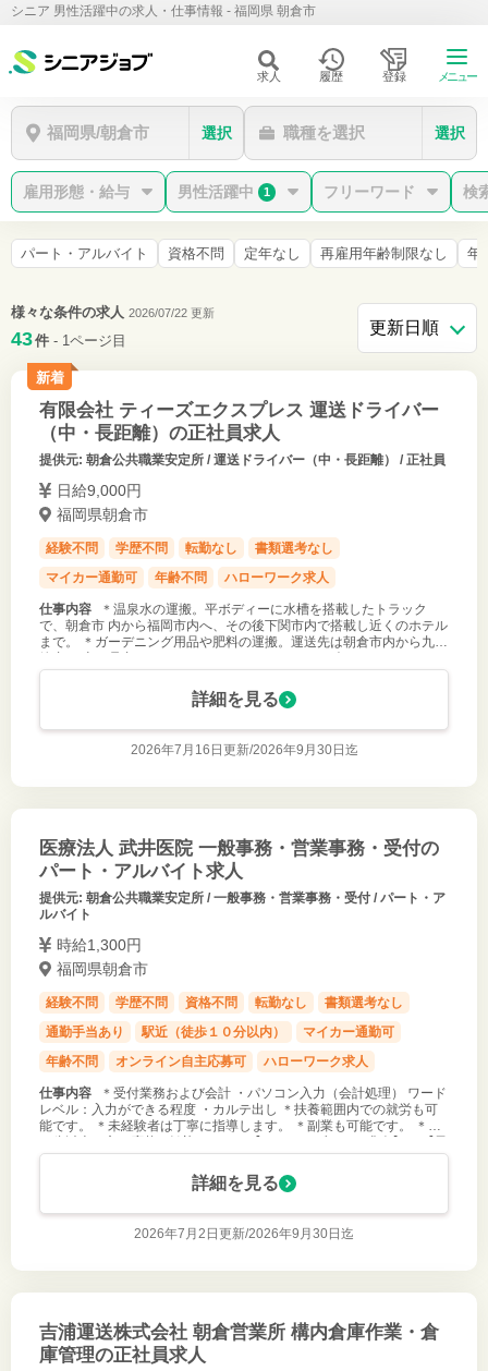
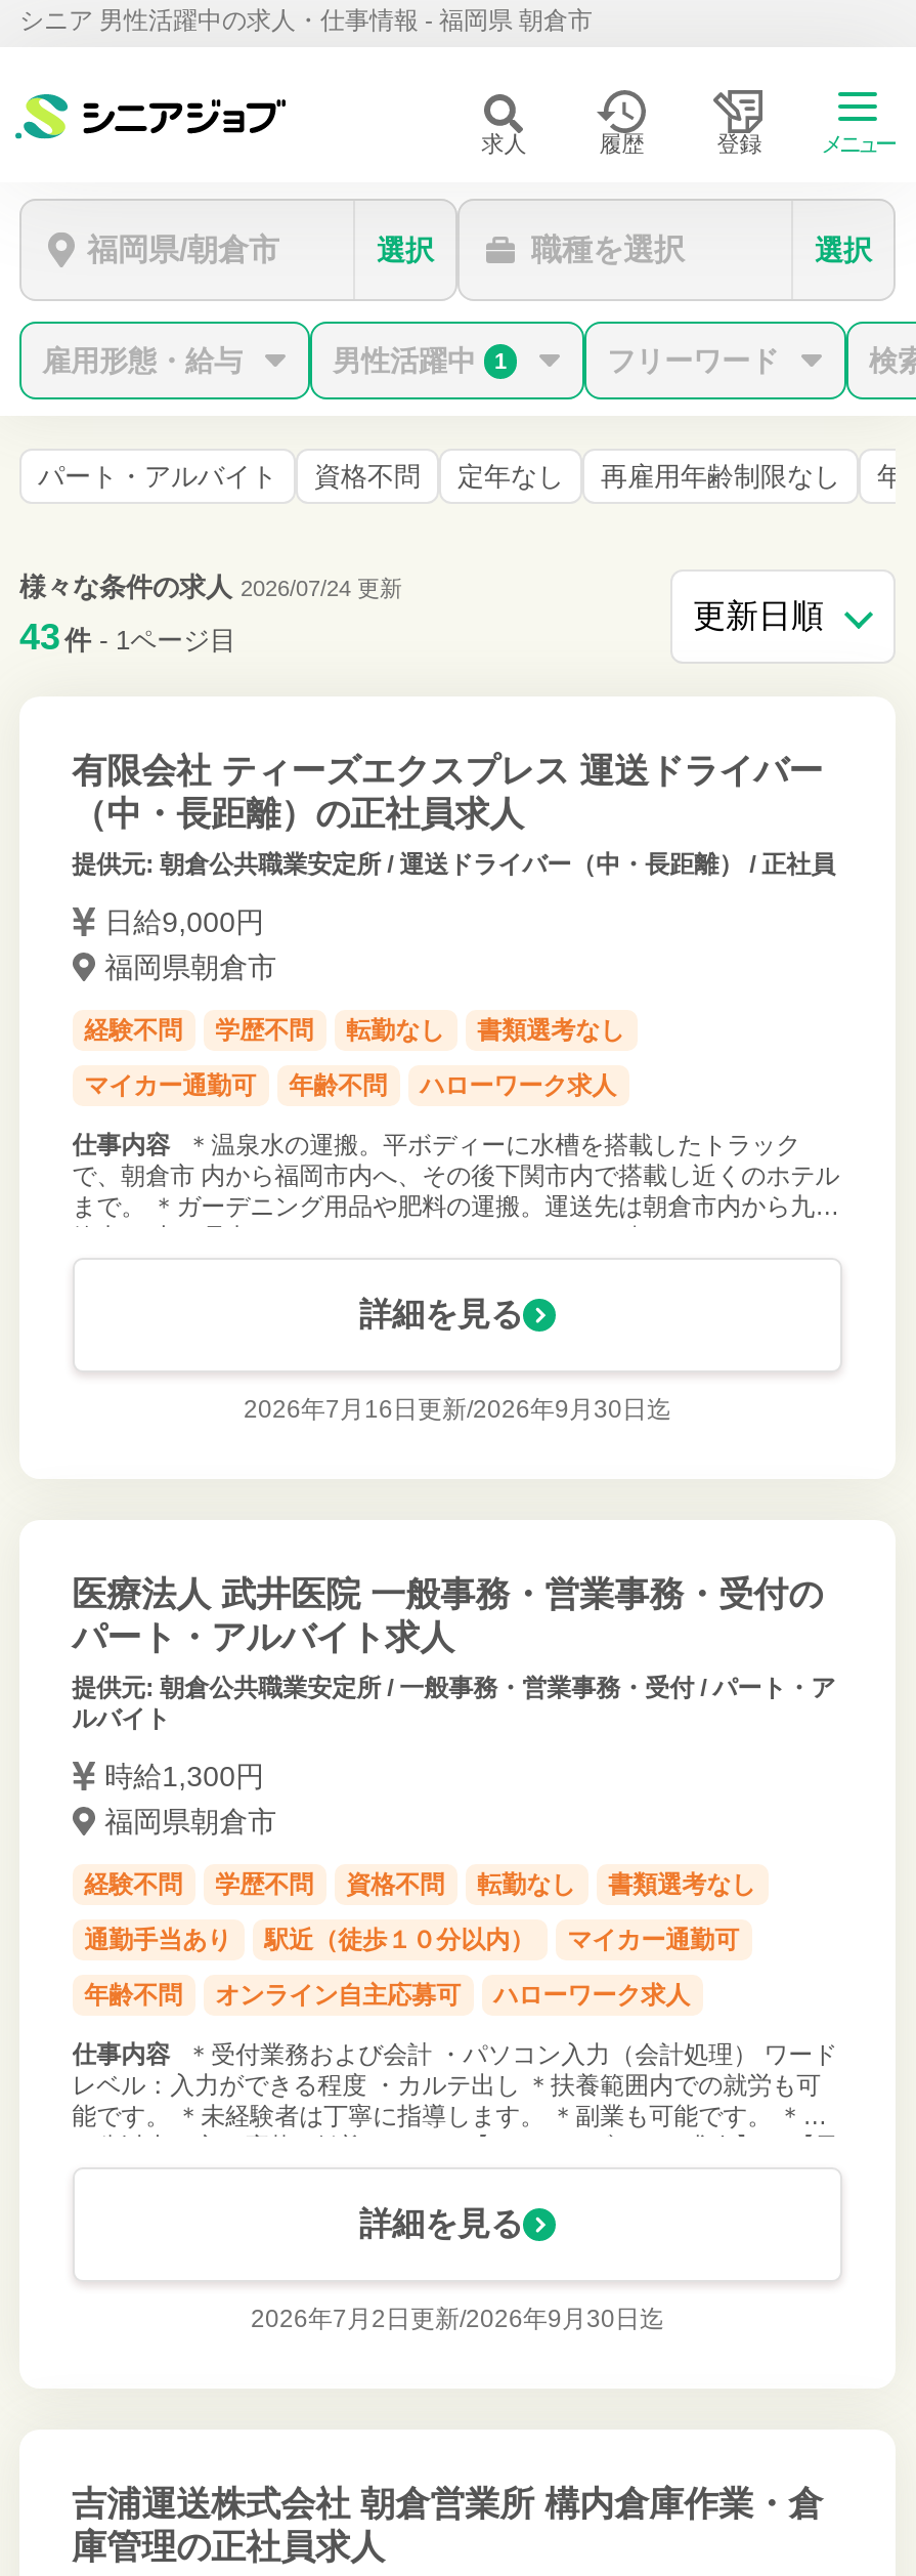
[11,304,215,320] 様々な条件の求人 2026/07/22 更新 -> [19,572,402,602] 様々な条件の求人 2026/07/24 更新
[35,369,64,386] 新着 -> none

